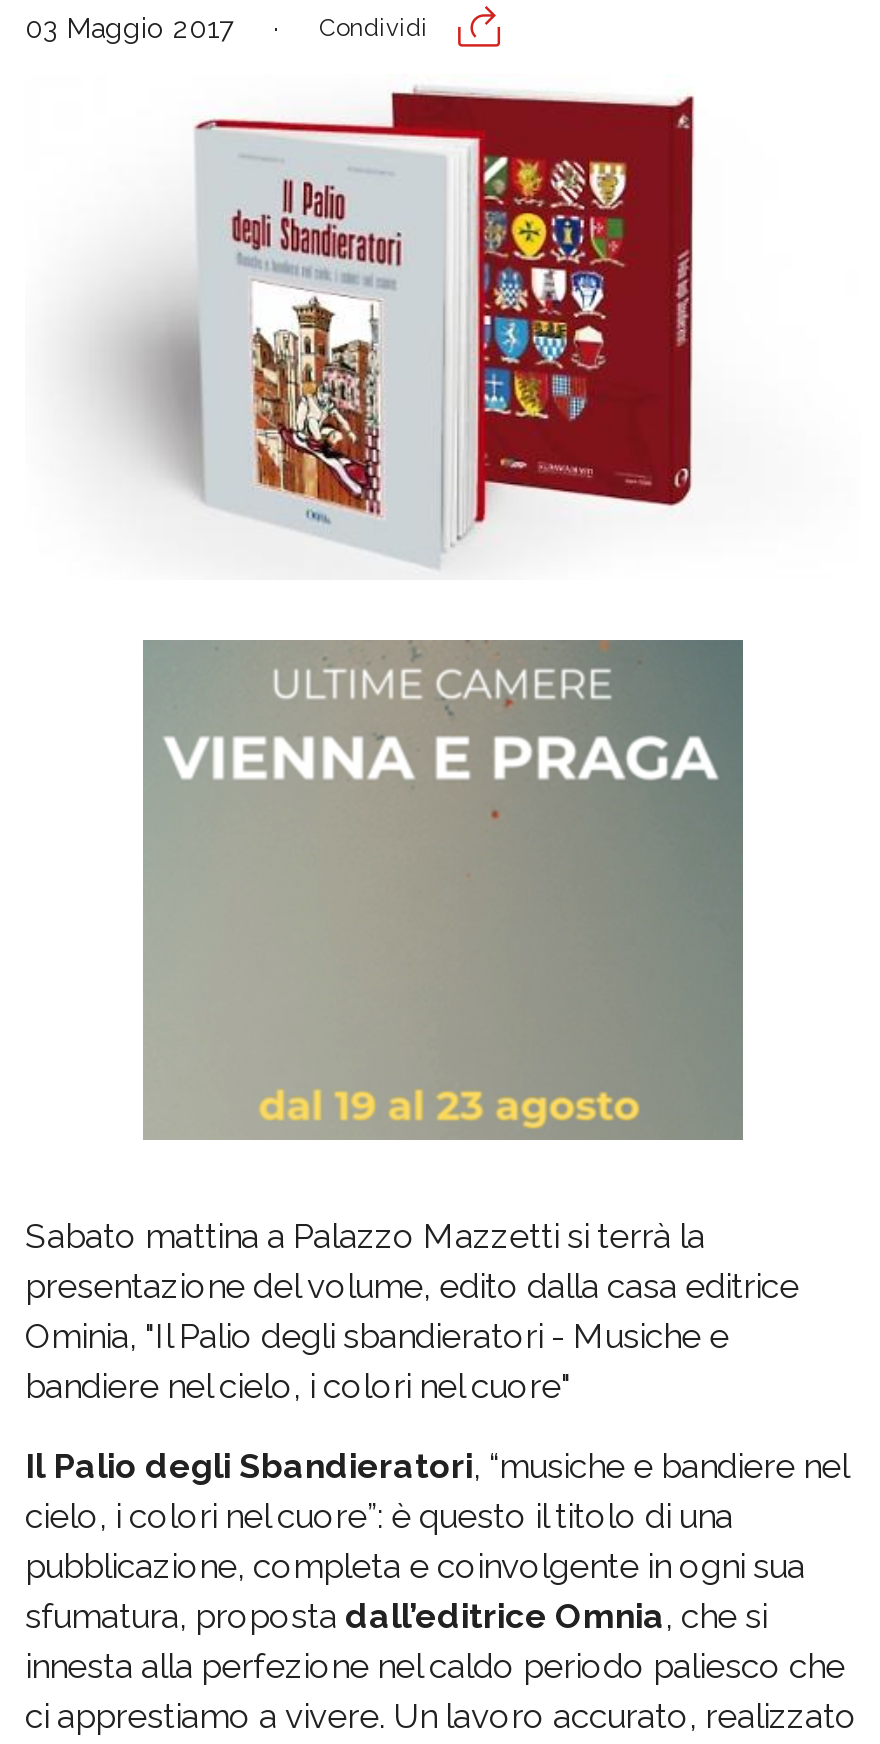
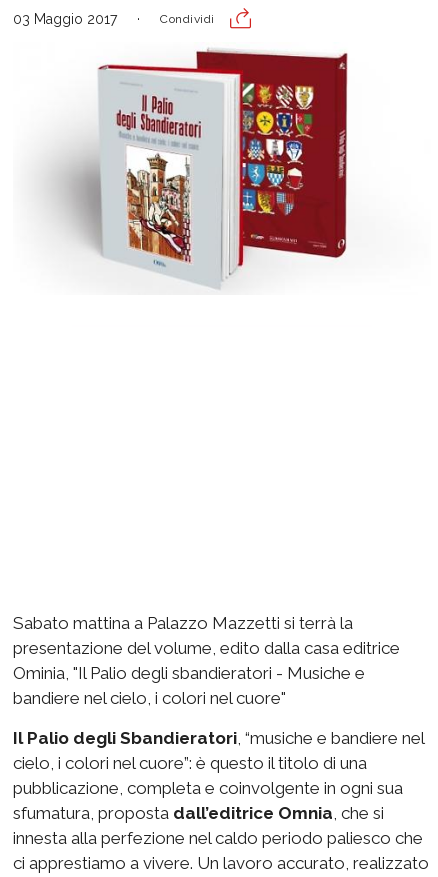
[141,638,745,1142] [image] -> none

